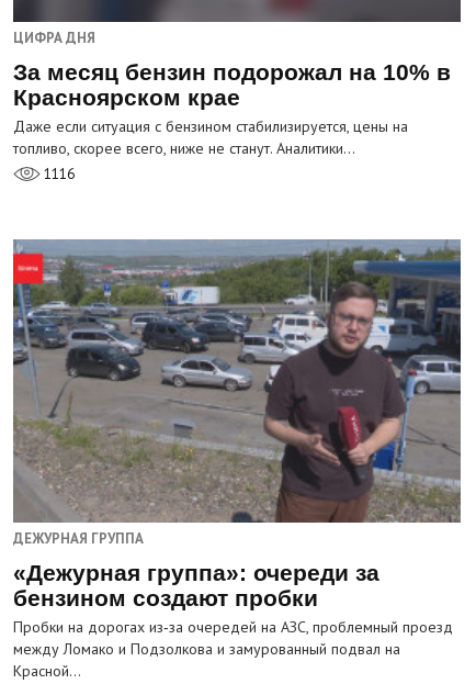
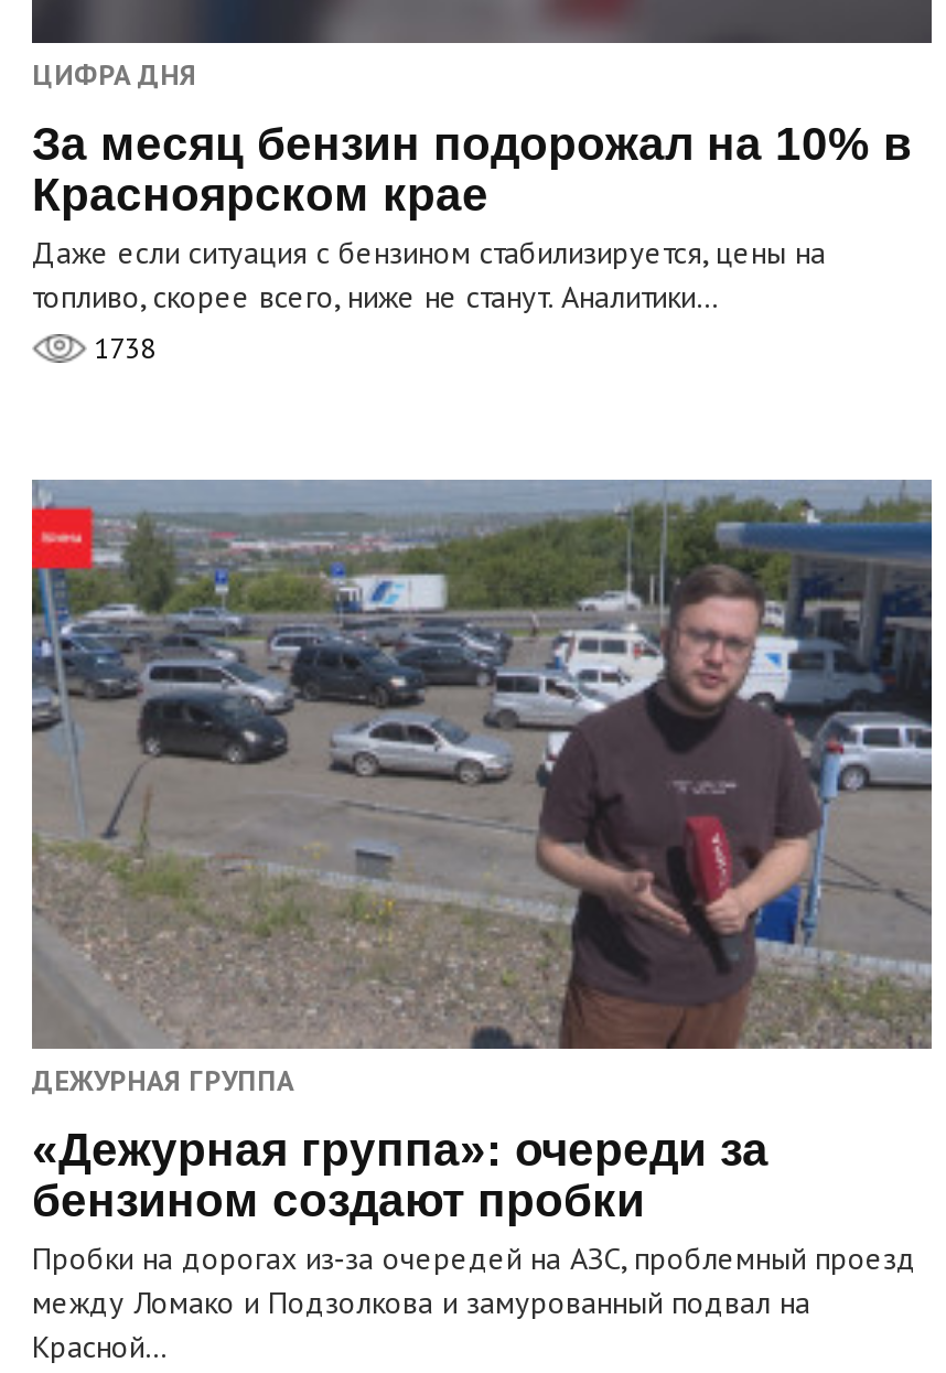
[41,164,75,183] 1116 -> [87,329,155,367] 1738

